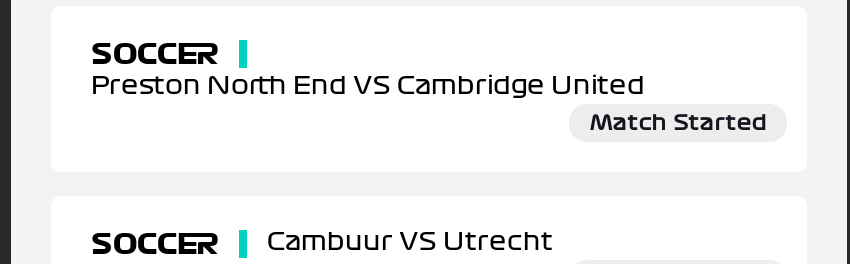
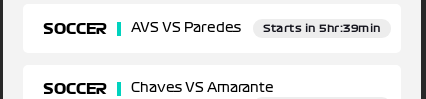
[91,74,767,134] Preston North End VS Cambridge United | Match Started -> [131,22,381,34] AVS VS Paredes | Starts in 5hr:39min
[267,230,553,254] Cambuur VS Utrecht -> [131,82,274,94] Chaves VS Amarante

